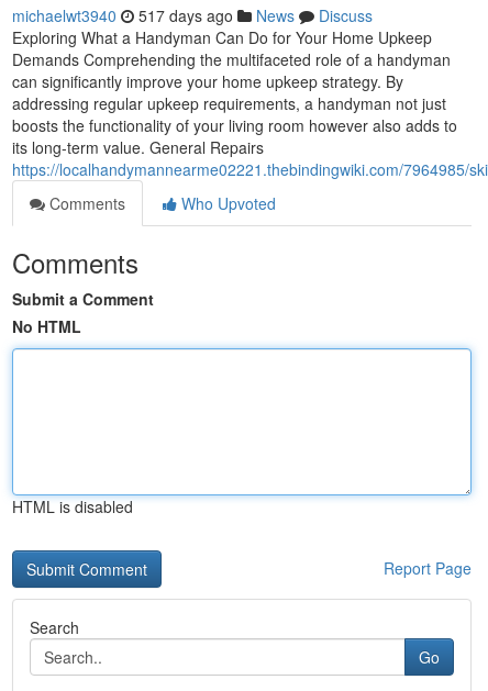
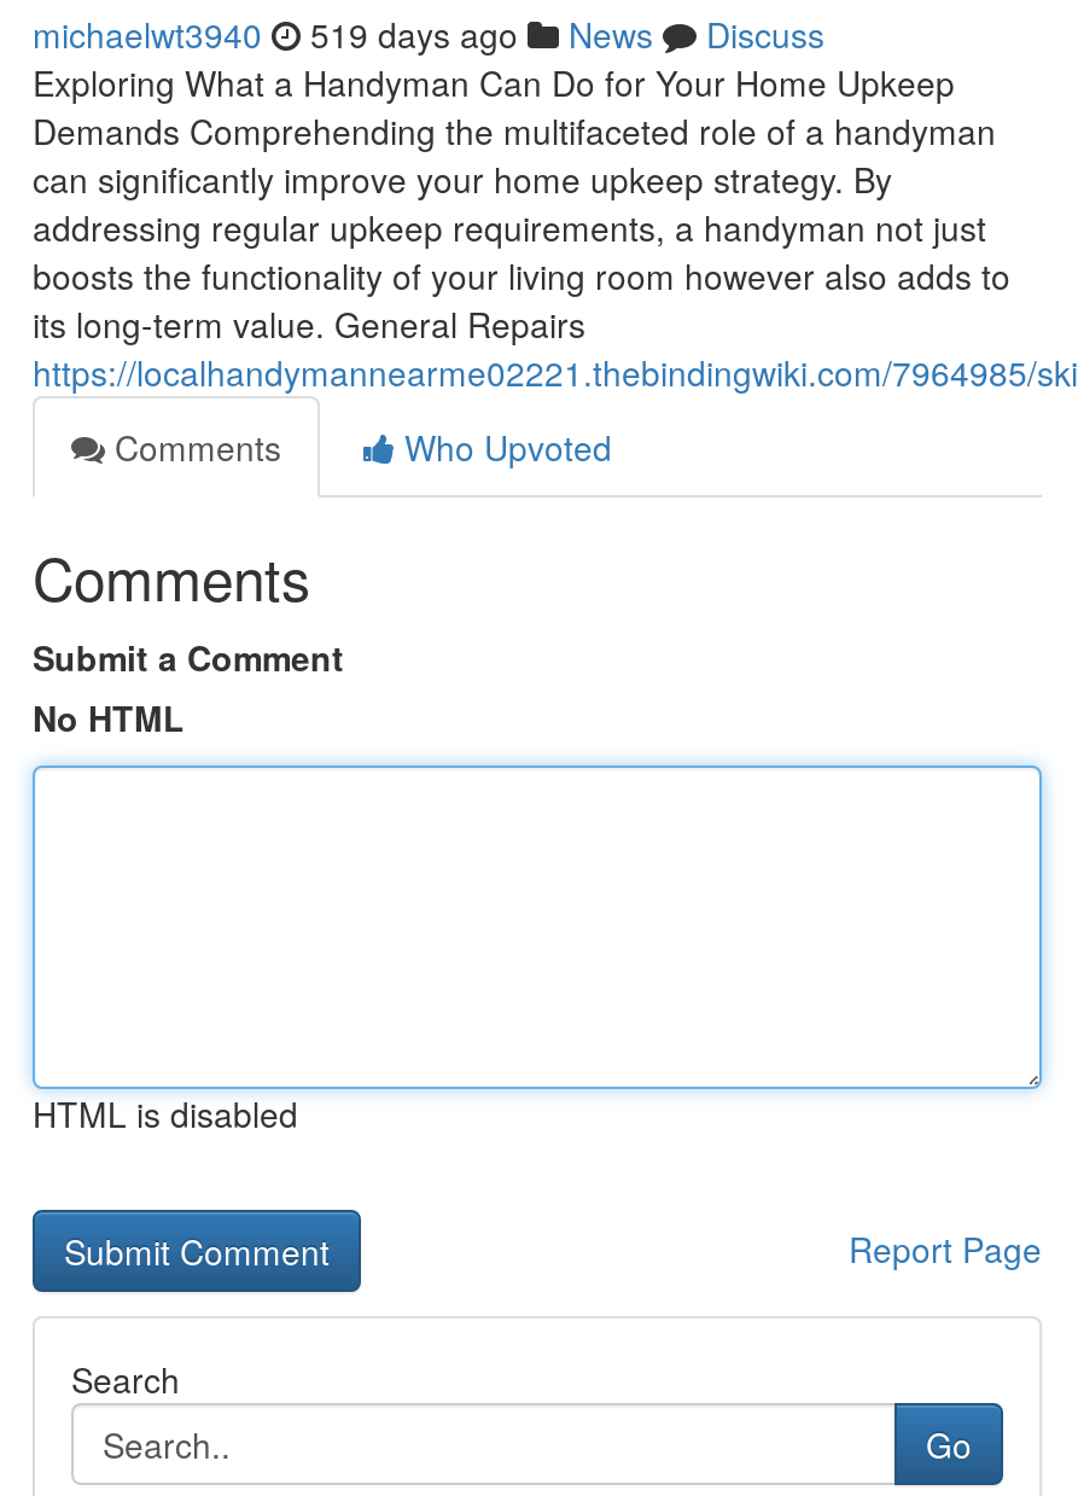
[12,4,373,26] michaelwt3940 517 days ago News Discuss -> [33,10,824,58] michaelwt3940 519 days ago News Discuss

